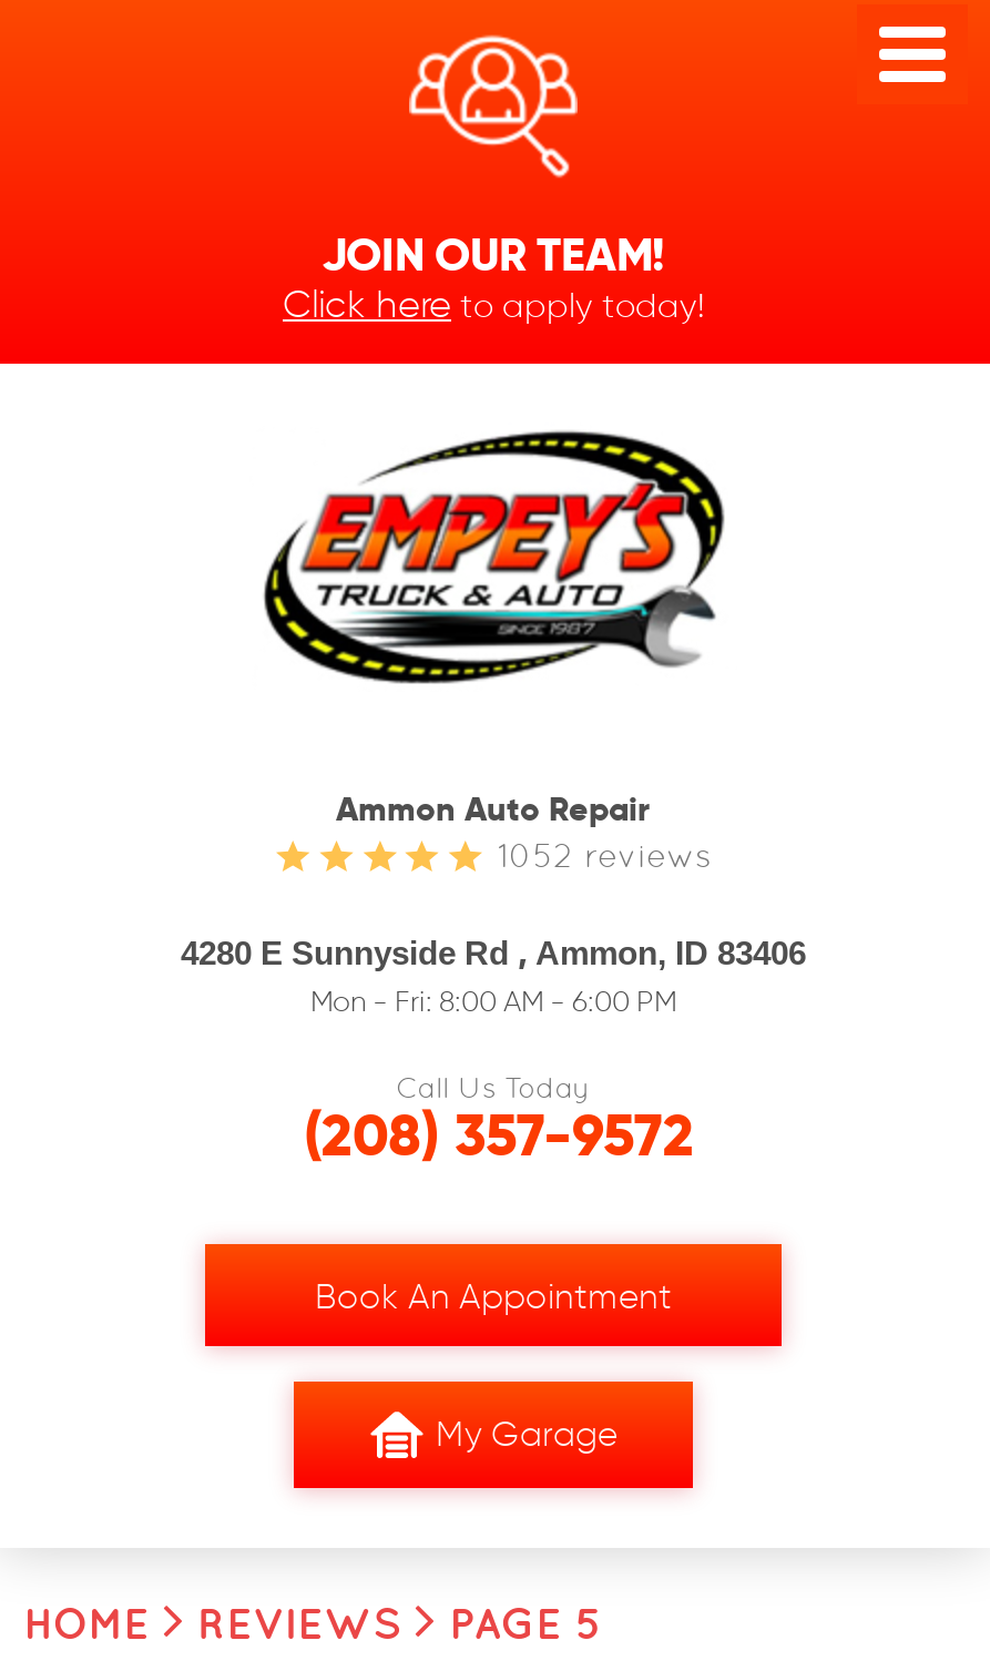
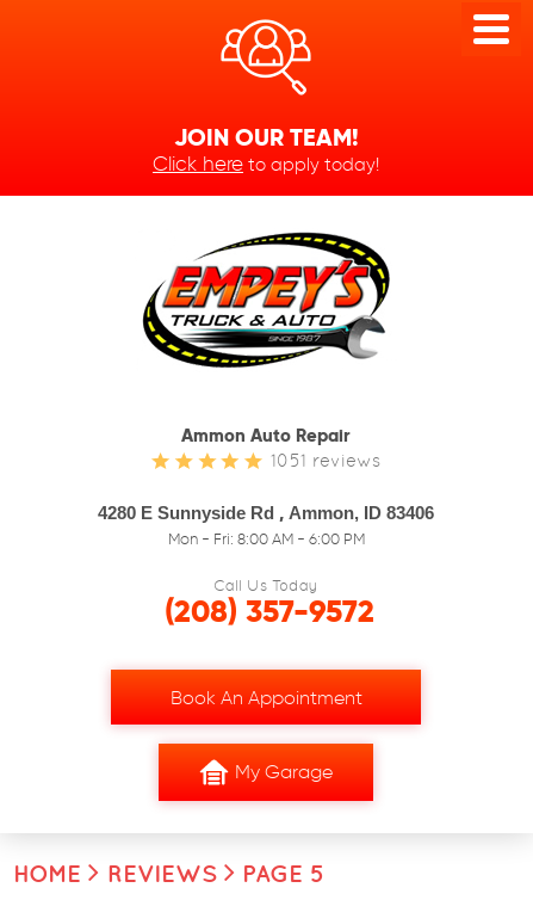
[498,835,711,873] 1052 reviews -> [271,450,380,470] 1051 reviews

